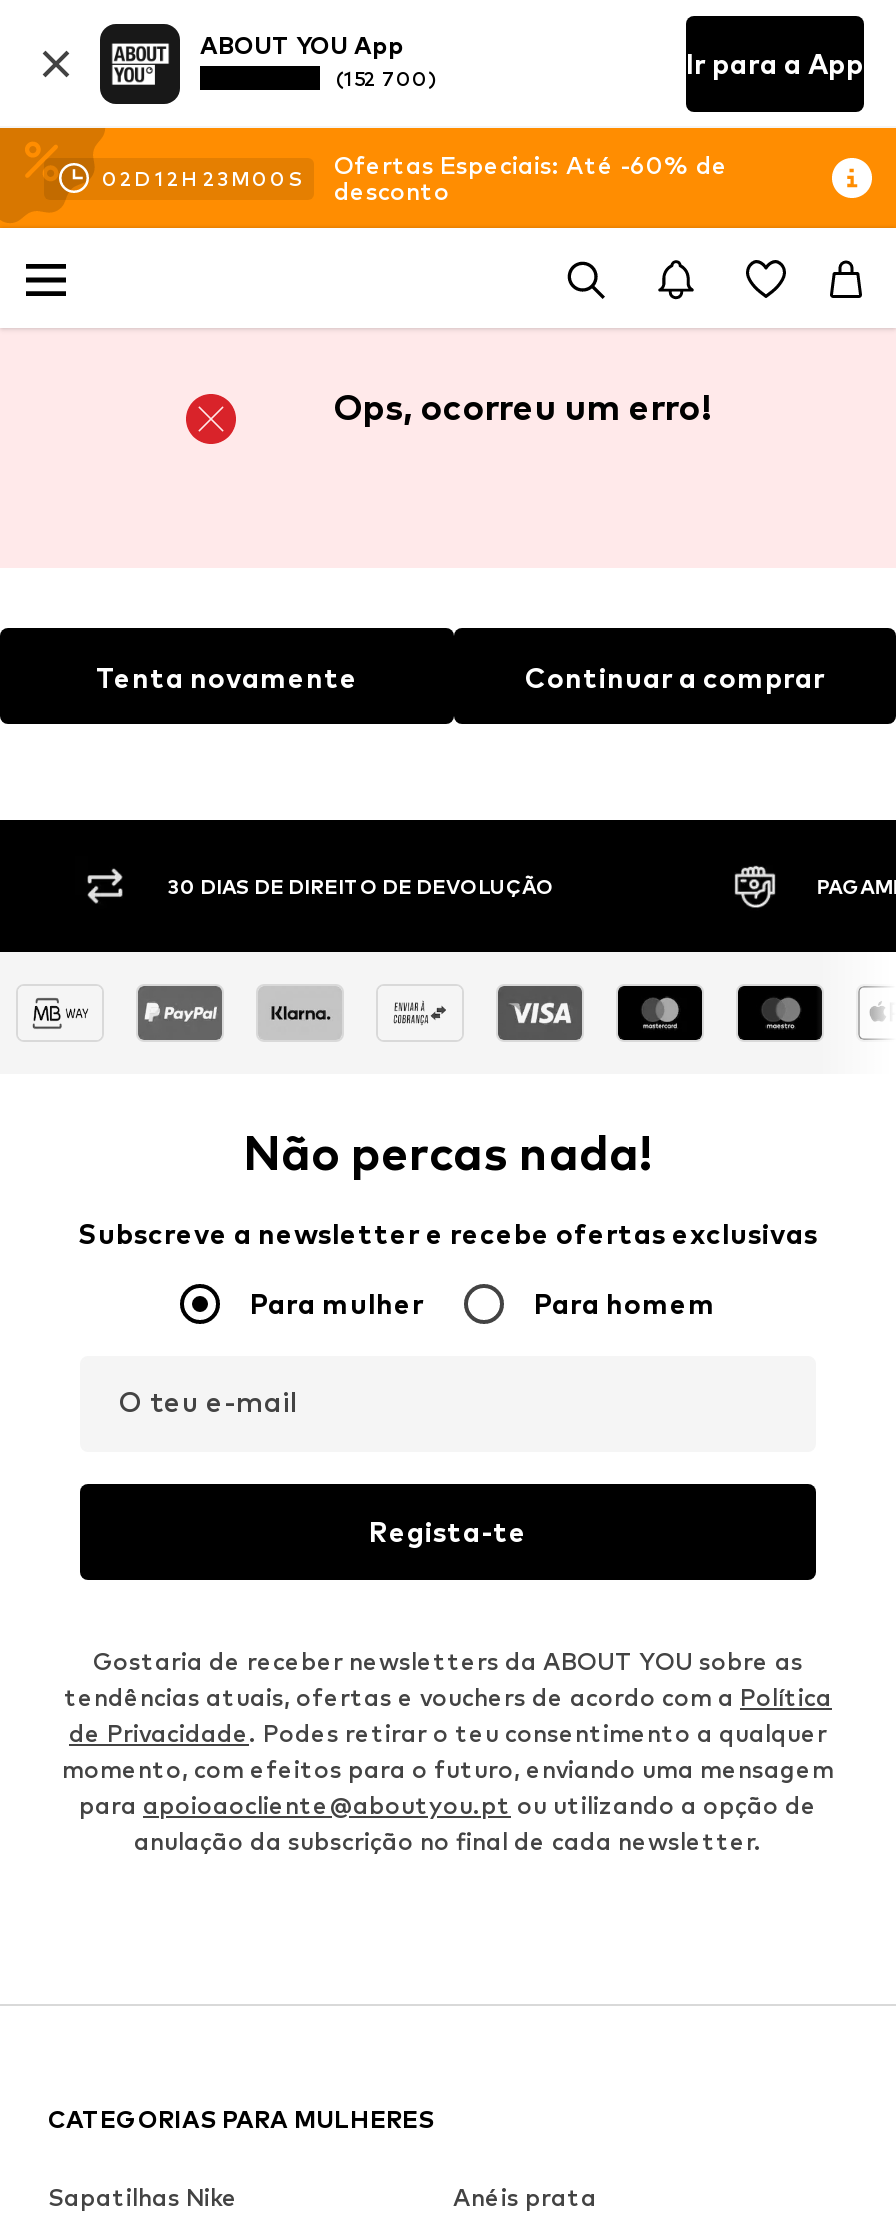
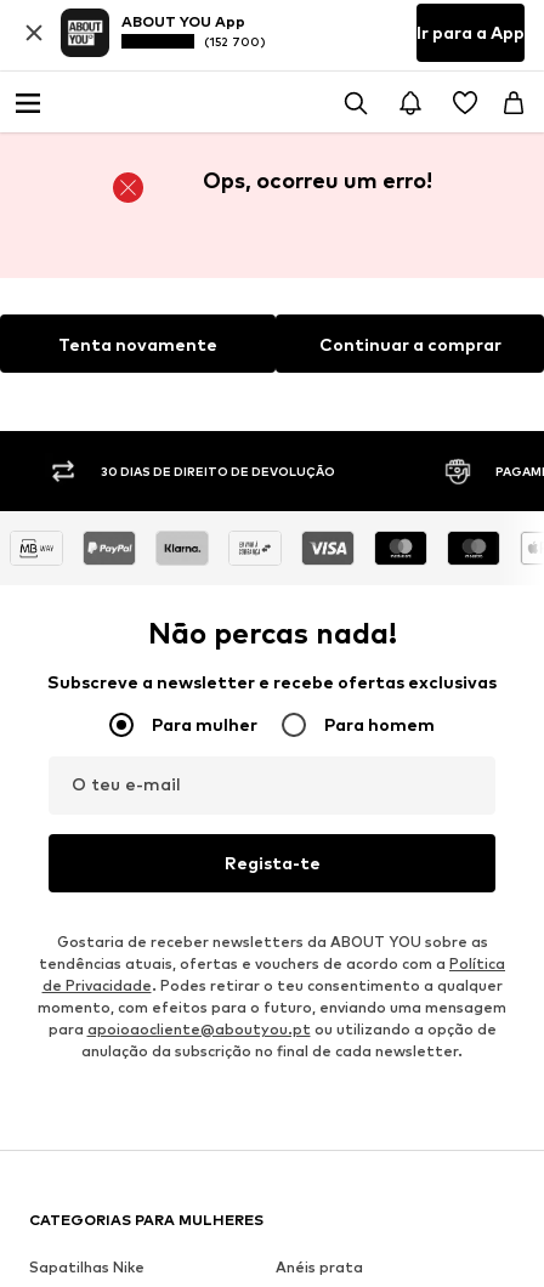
[102,150,728,206] 02 D 12 H 23 M 00 S | Ofertas Especiais: Até -60% de | desconto -> none

